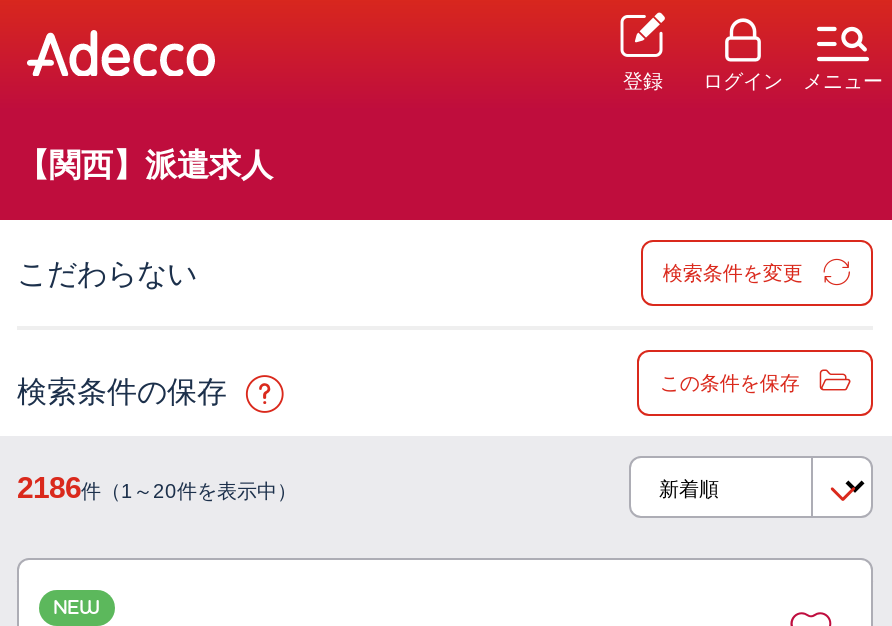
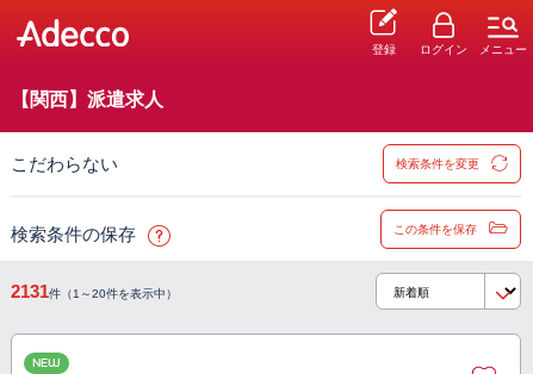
[17,470,297,504] 2186件（1～20件を表示中） -> [11,281,178,301] 2131件（1～20件を表示中）

